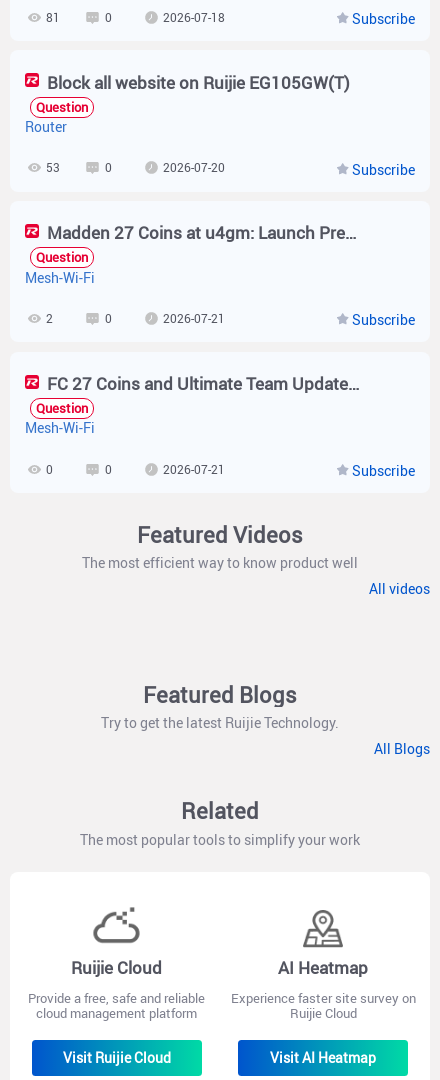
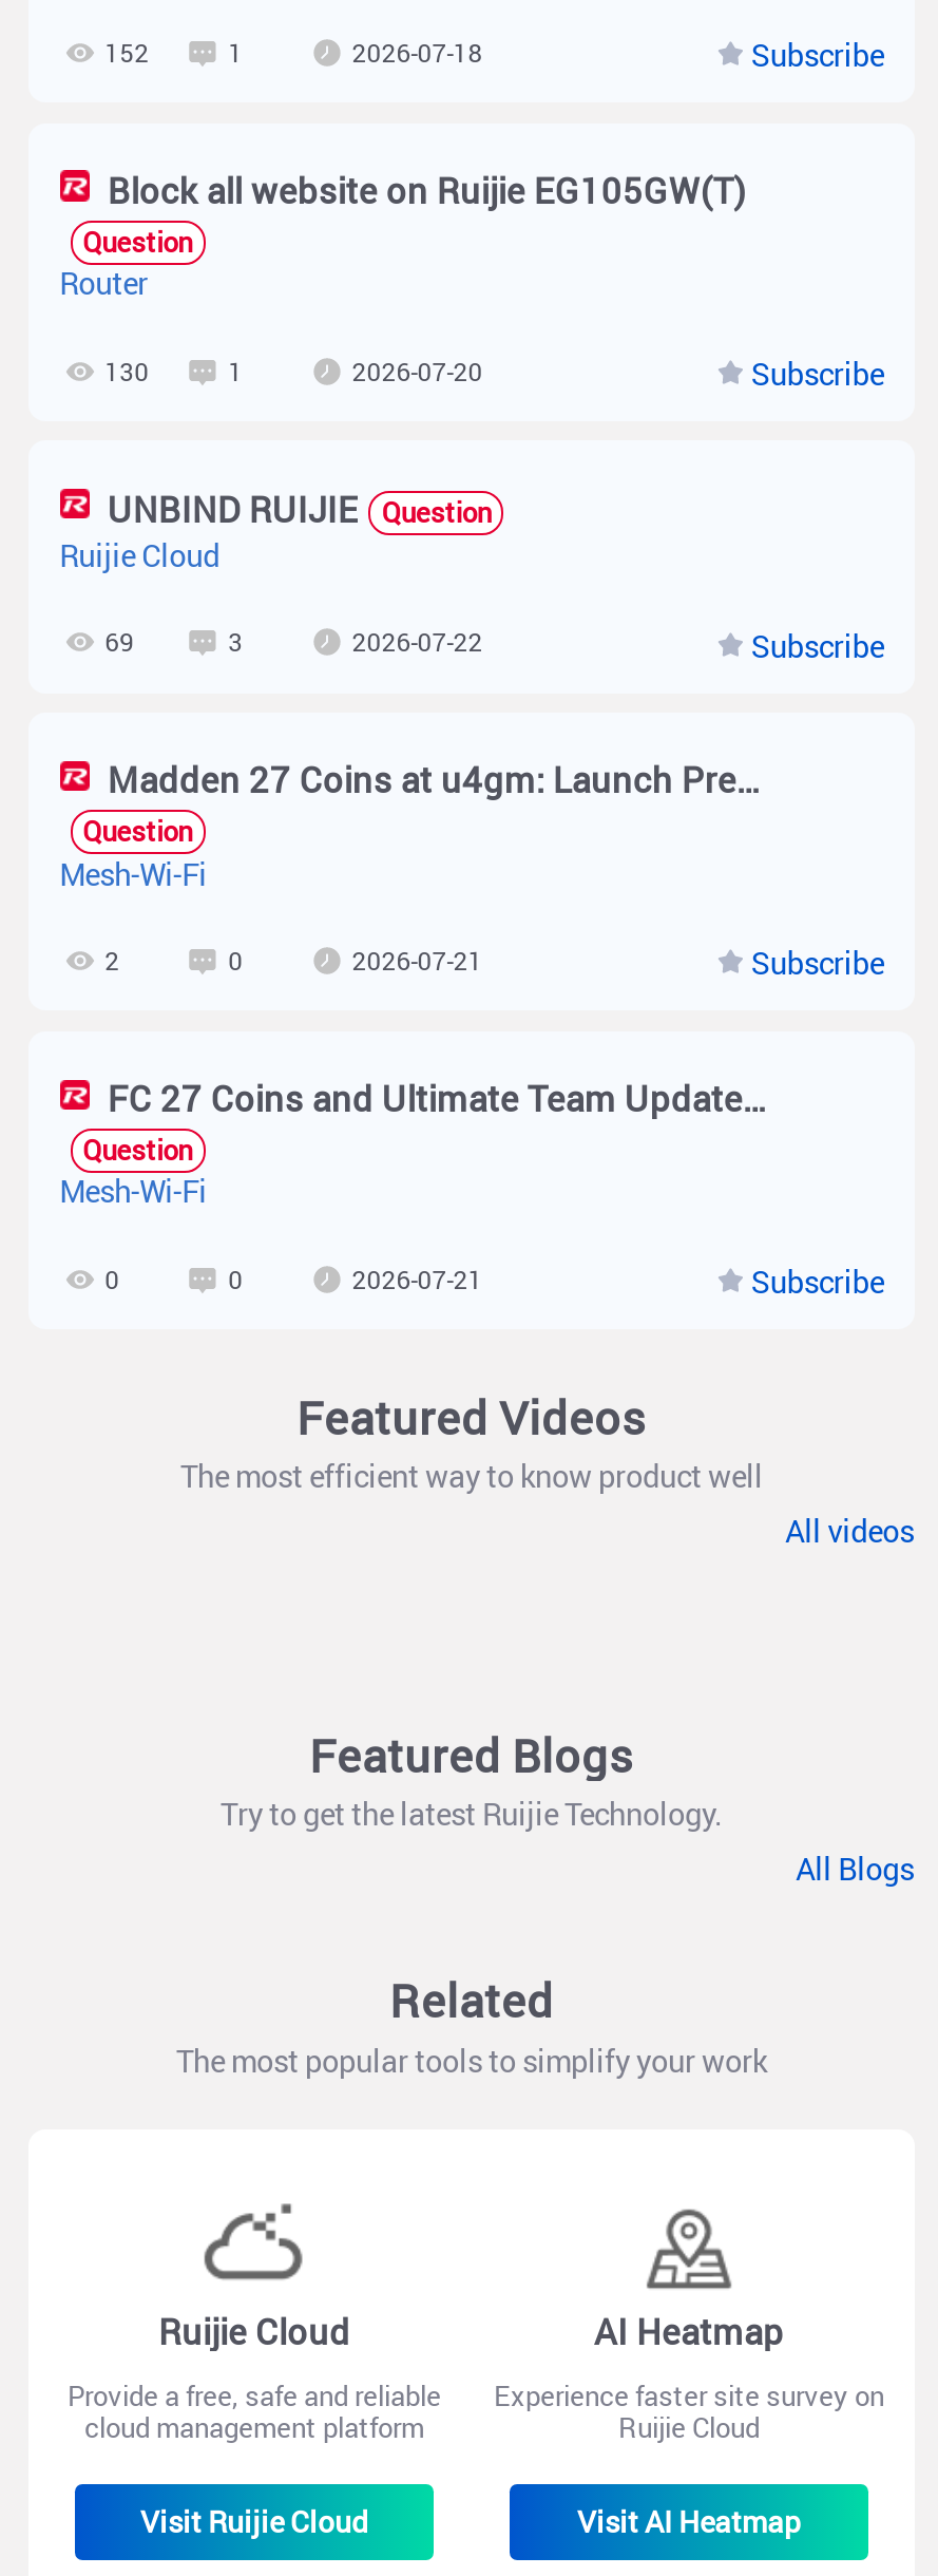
[46,8,60,24] 81 -> [105,34,149,68] 152
[105,8,112,24] 0 -> [228,34,243,68] 1
[46,159,60,175] 53 -> [105,352,149,386] 130
[105,159,112,175] 0 -> [228,352,243,386] 1
none -> [60,484,884,665] UNBIND RUIJIE | Question | Ruijie Cloud | Subscribe | 69 | 3 | 2026-07-22

